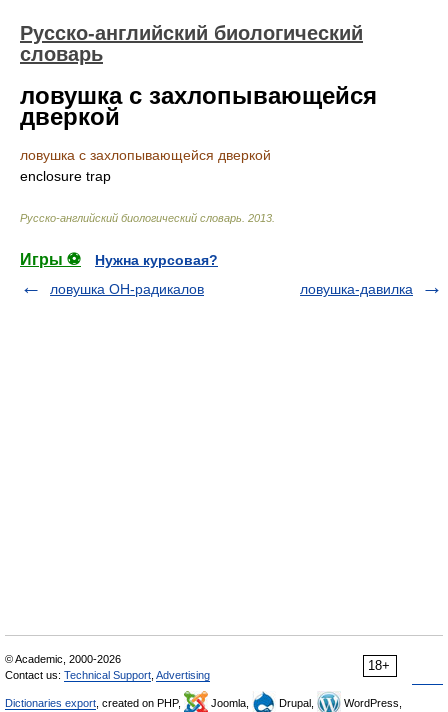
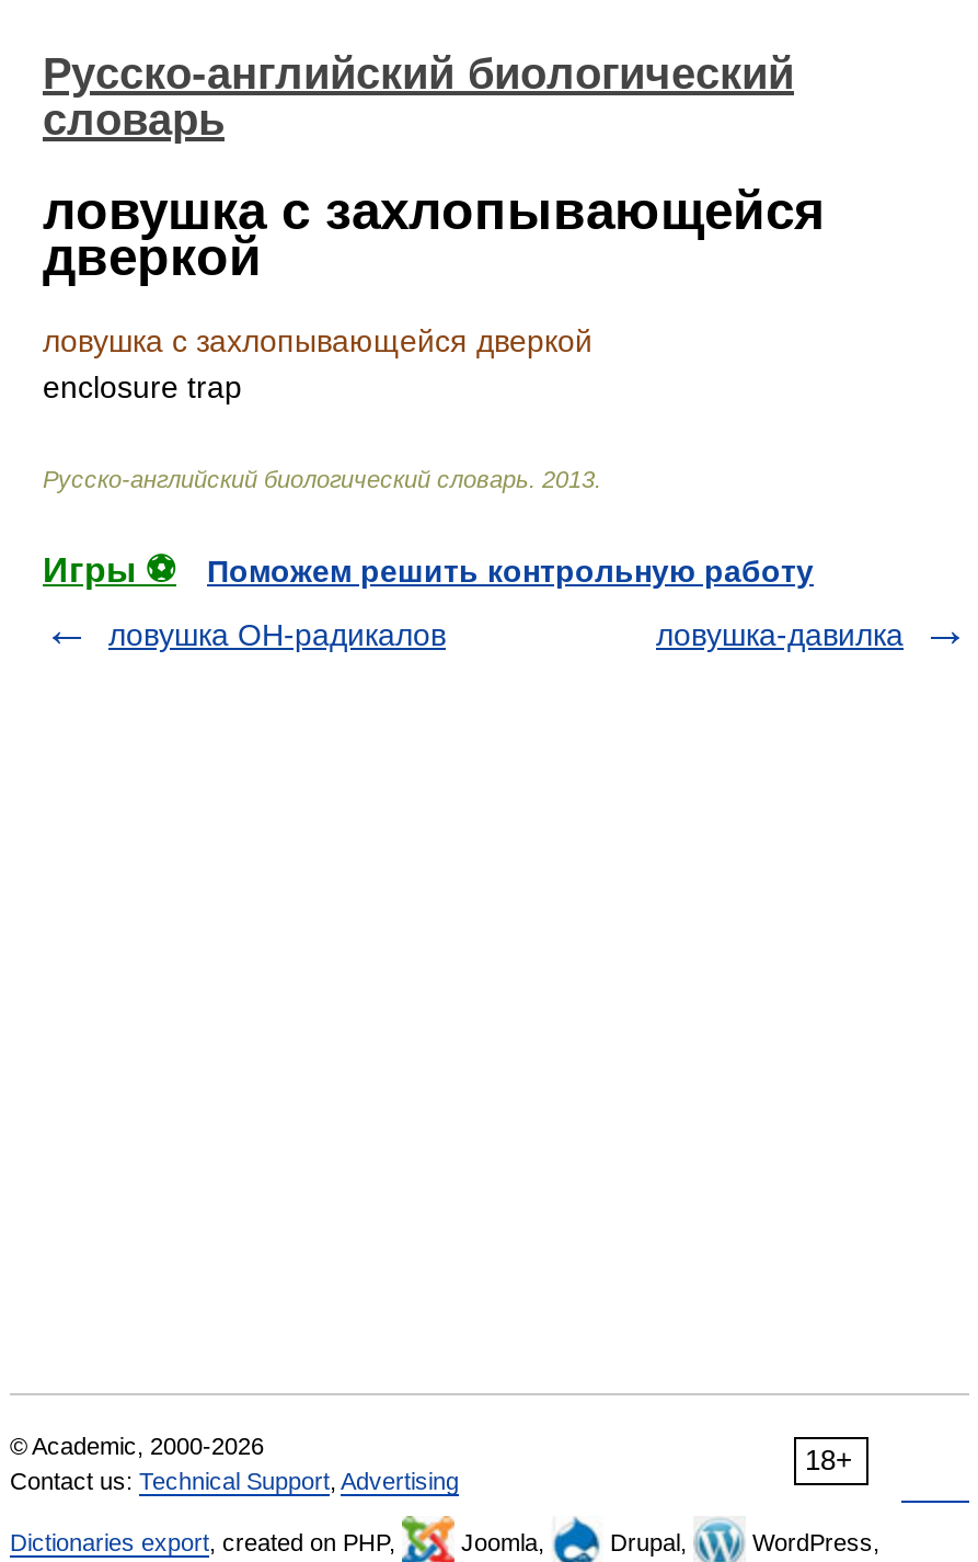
[95,252,218,268] Нужна курсовая? -> [207,554,814,589] Поможем решить контрольную работу

